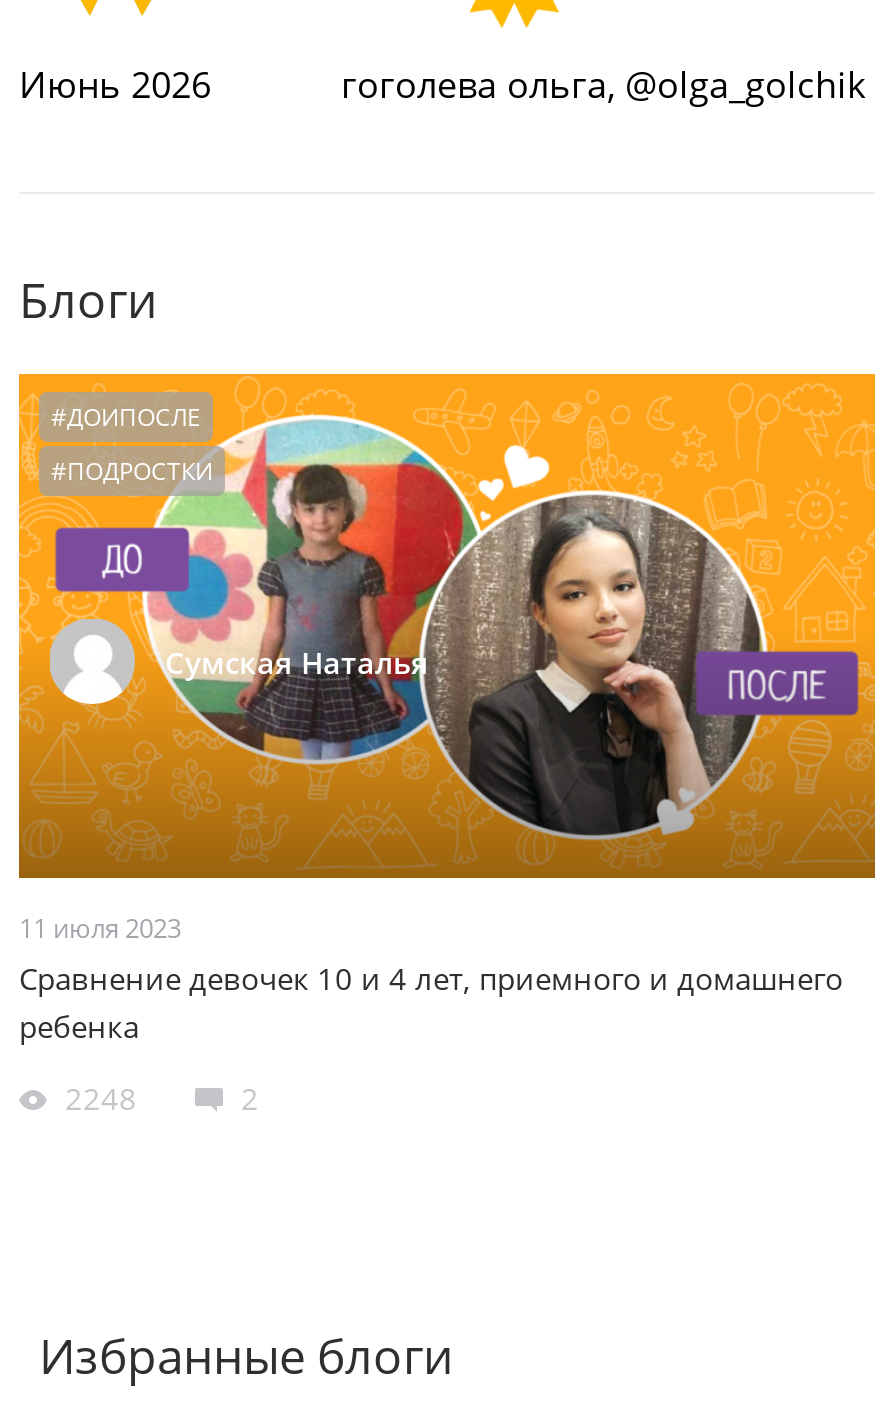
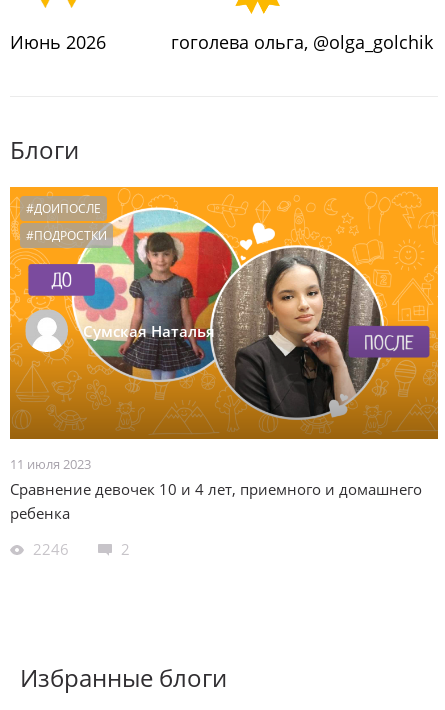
[57,1079,137,1119] 2248 -> [29,539,69,559] 2246

